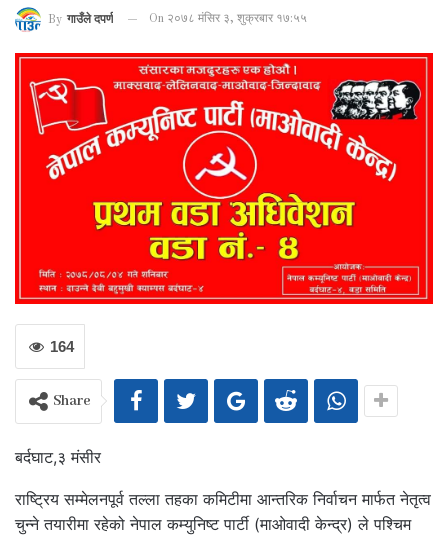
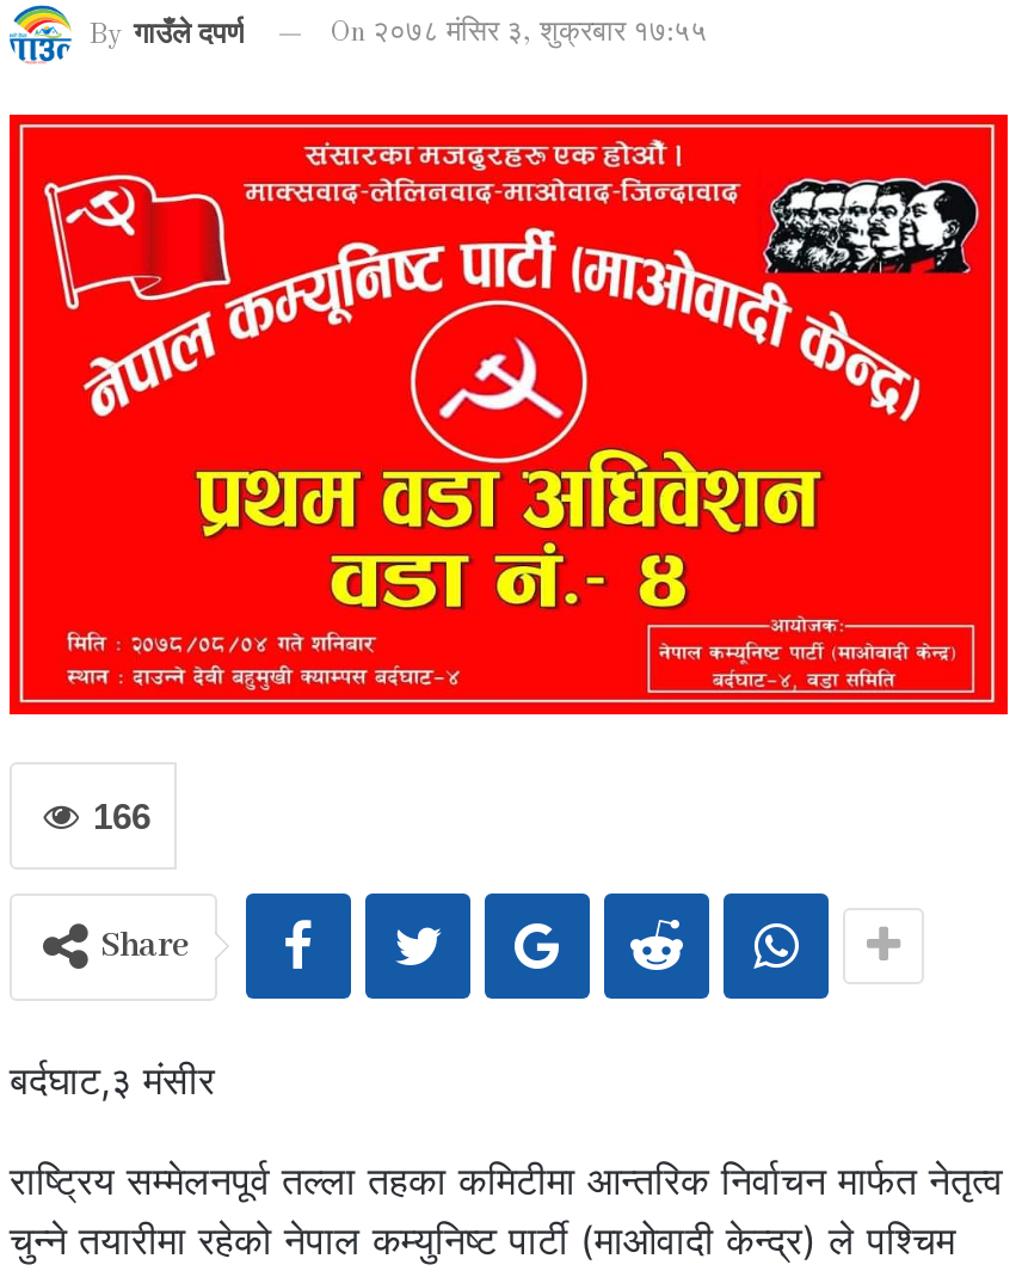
[50,338,74,355] 164 -> [93,795,150,835] 166

